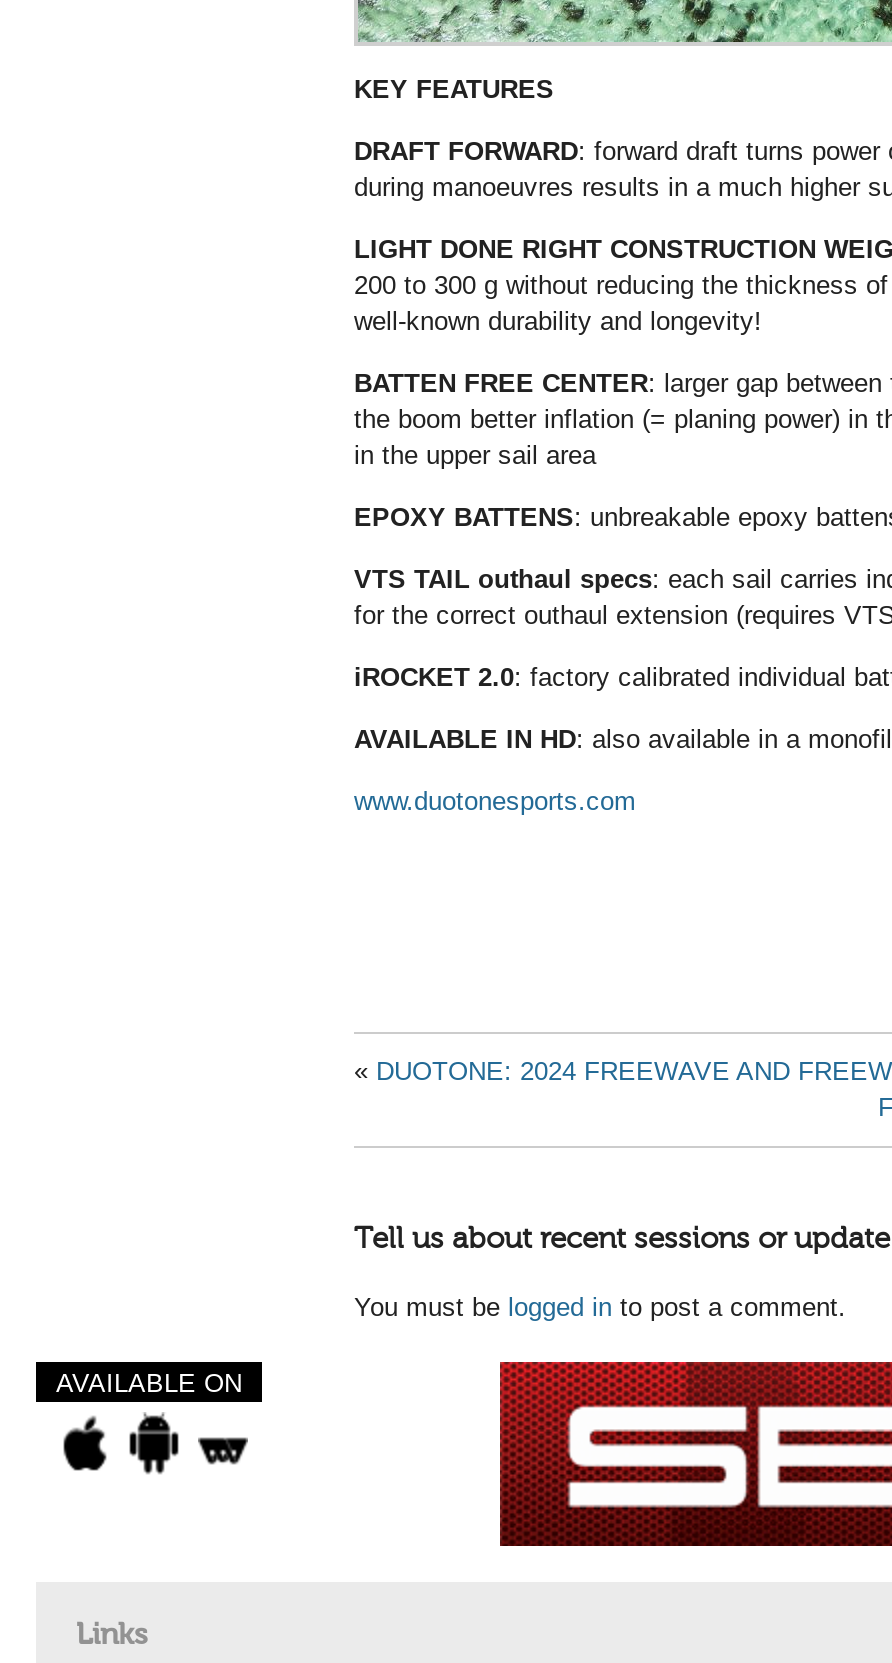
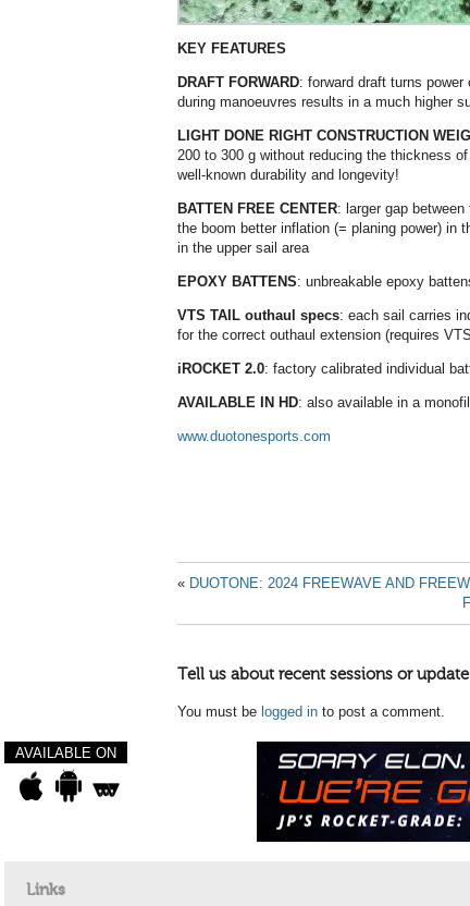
[498,1360,886,1546] [image] -> [256,740,467,842] [image]

